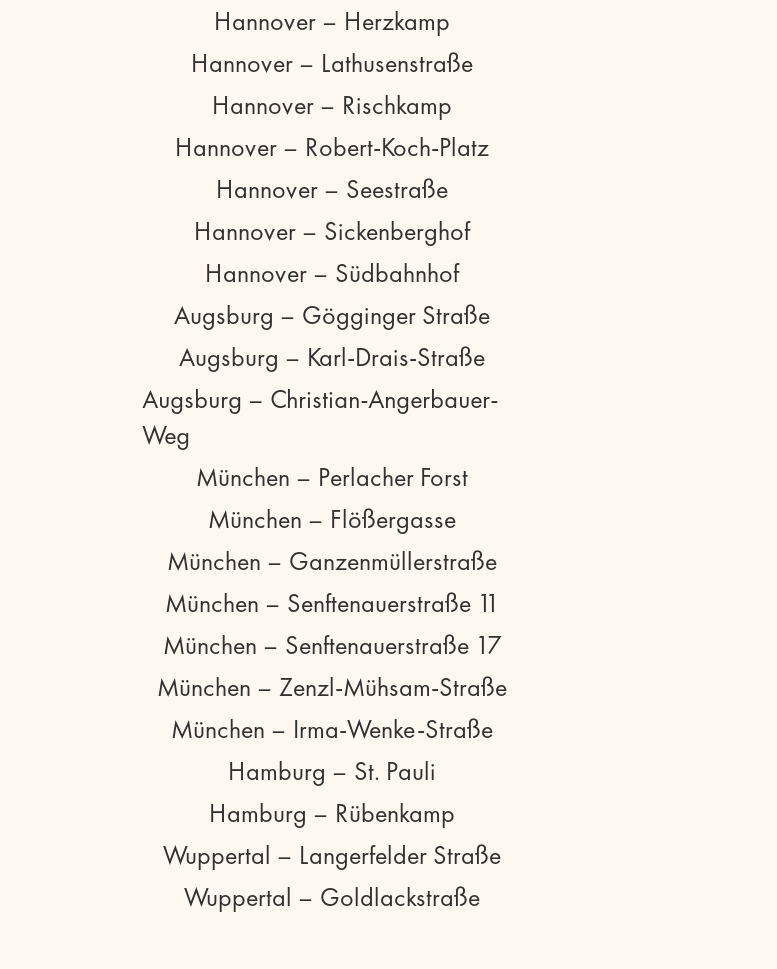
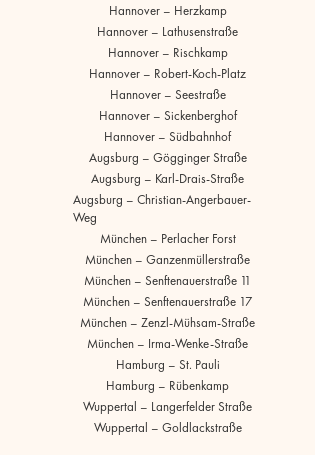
[208,502,456,536] München – Flößergasse -> none

